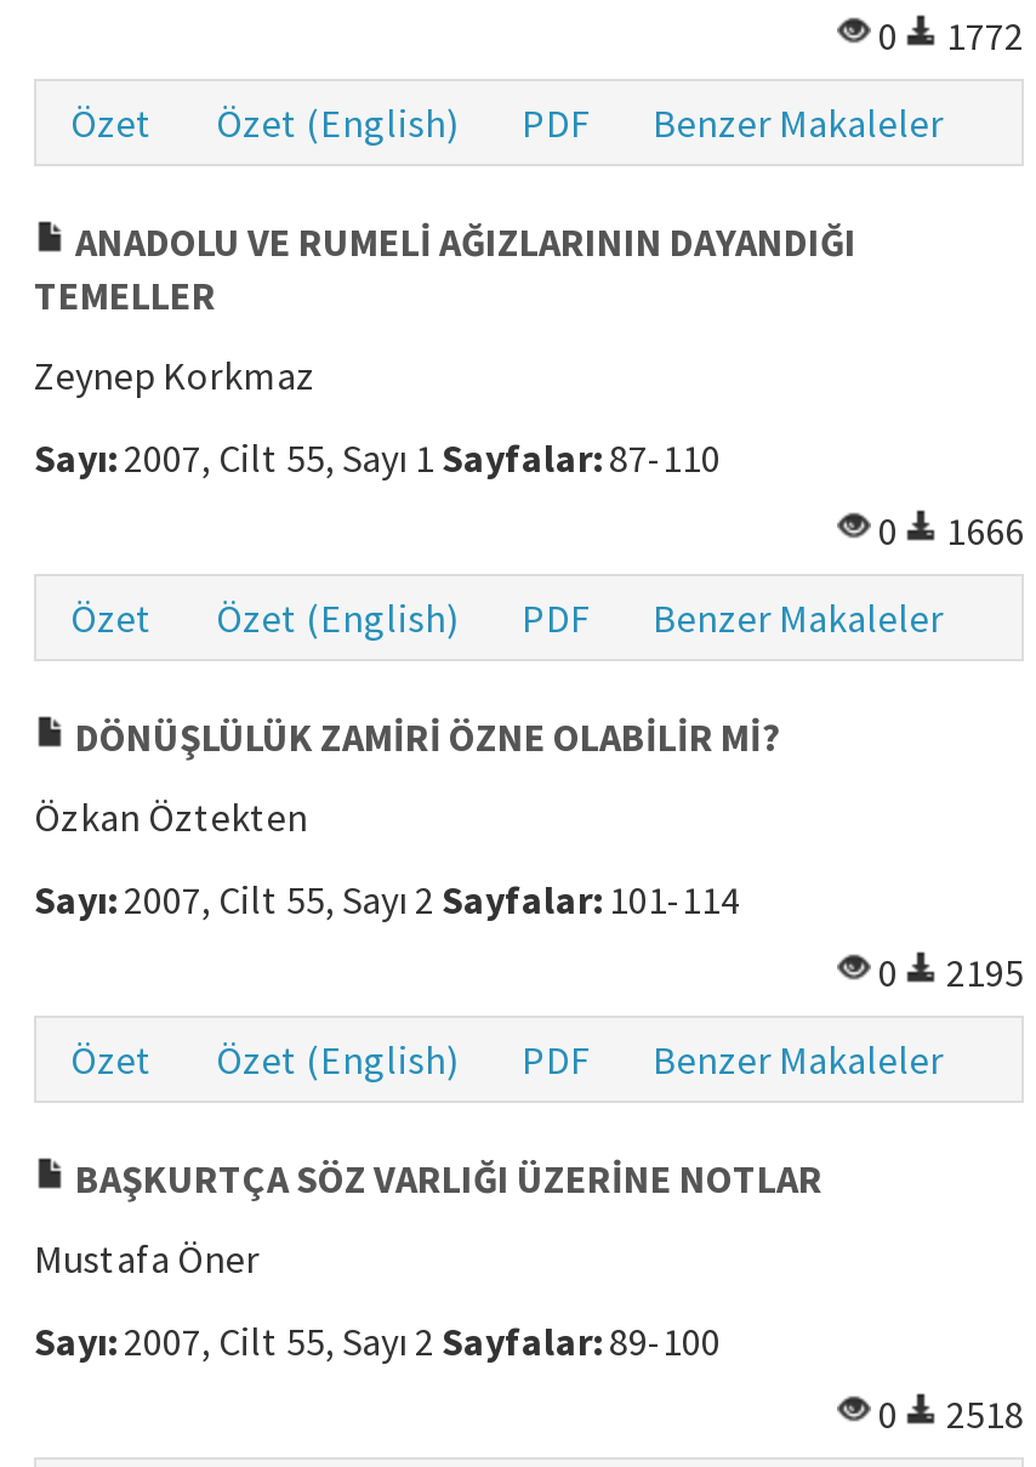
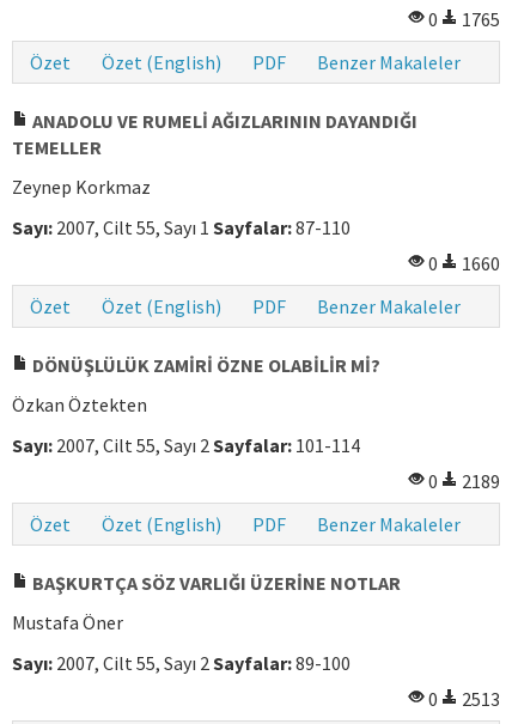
[871,12,1024,60] 0 1772 -> [425,8,500,32] 0 1765
[871,507,1024,555] 0 1666 -> [425,252,500,276] 0 1660
[871,949,1024,997] 0 2195 -> [425,470,500,494] 0 2189
[871,1390,1024,1439] 0 2518 -> [425,687,500,711] 0 2513

